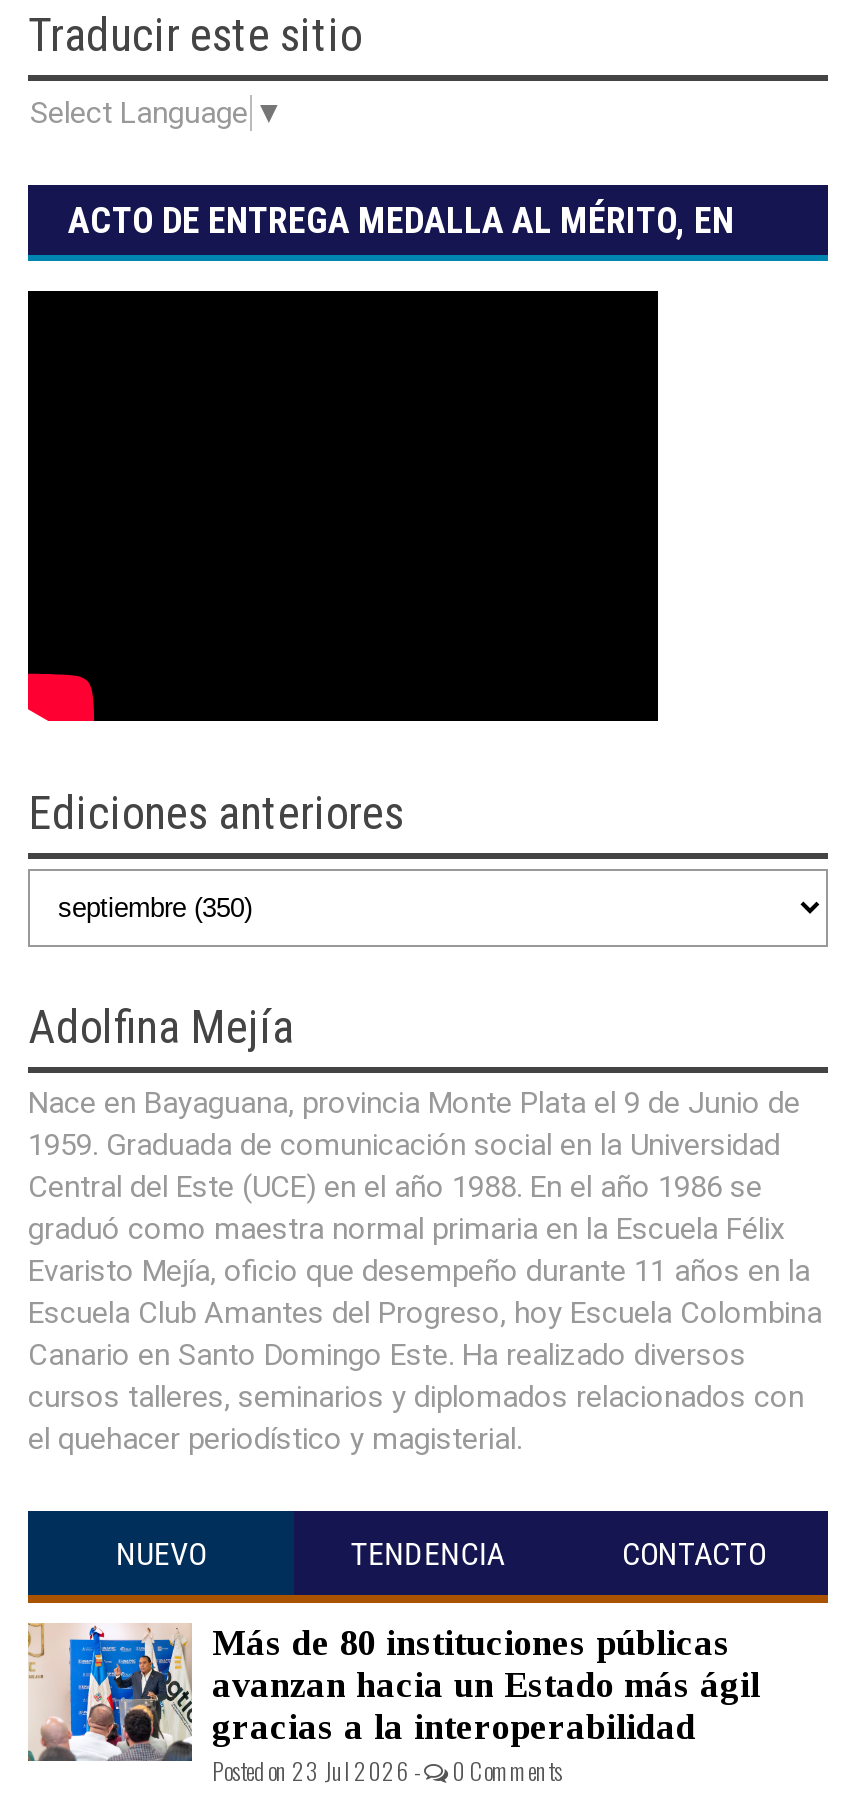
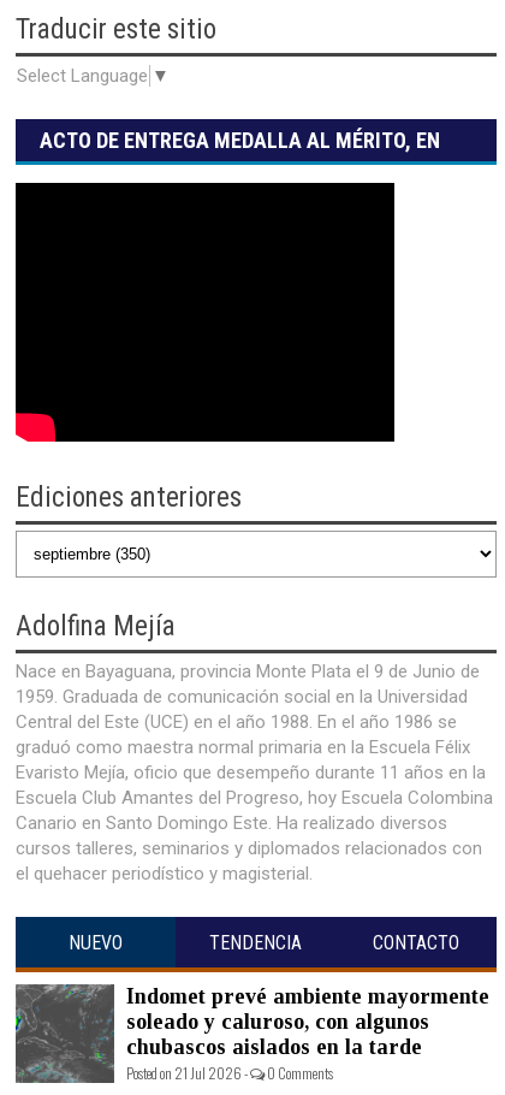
[28,1623,760,1787] [image] | Más de 80 instituciones públicas | avanzan hacia un Estado más ágil | gracias a la interoperabilidad | Posted on 23 Jul 2026 - -> [14,983,489,1084] [image] | Indomet prevé ambiente mayormente | soleado y caluroso, con algunos | chubascos aislados en la tarde | Posted on 21 Jul 2026 -

